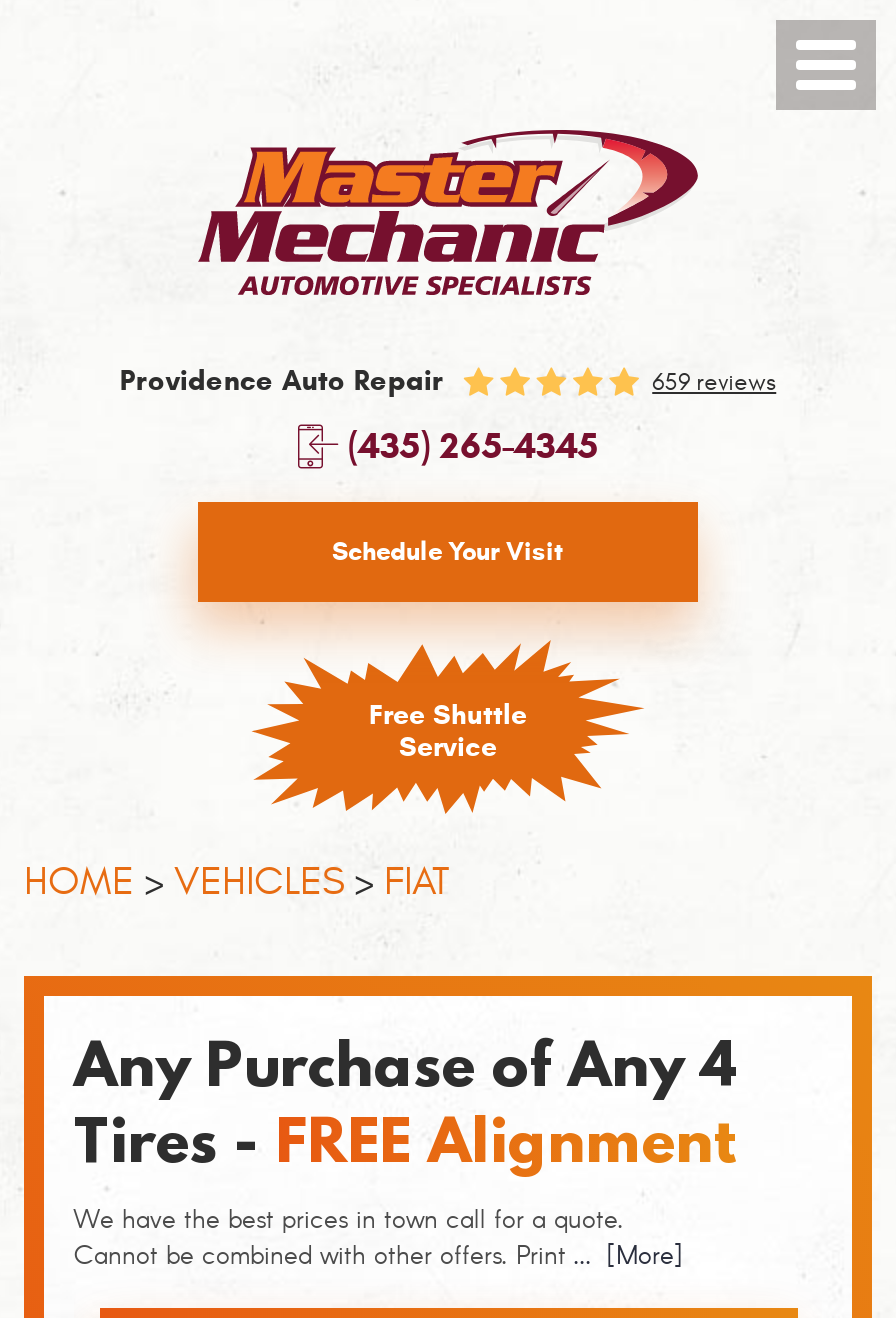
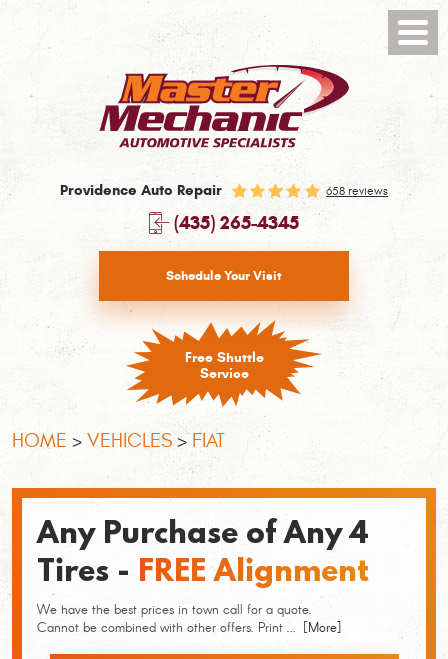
[652,368,776,396] 659 reviews -> [326,184,388,198] 658 reviews

